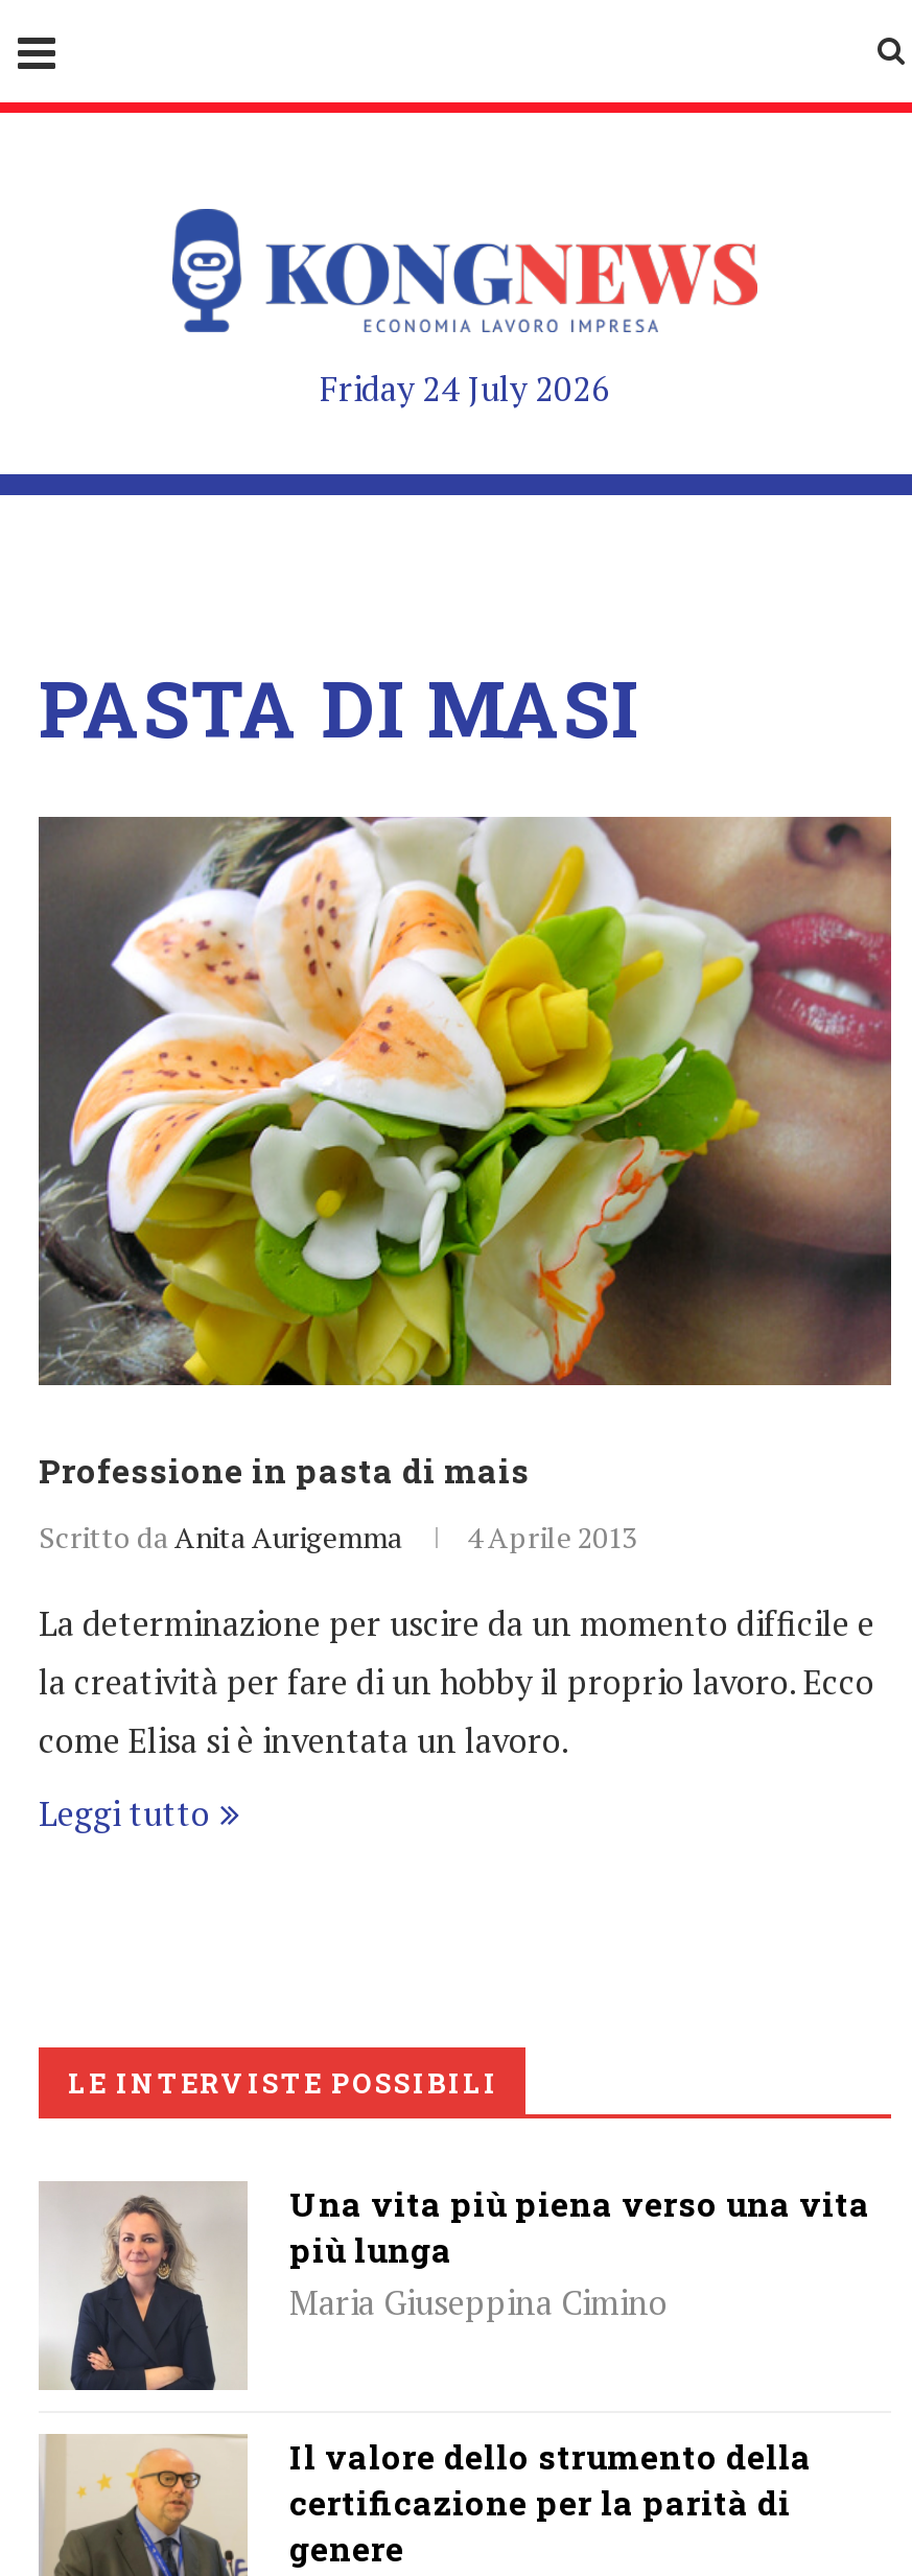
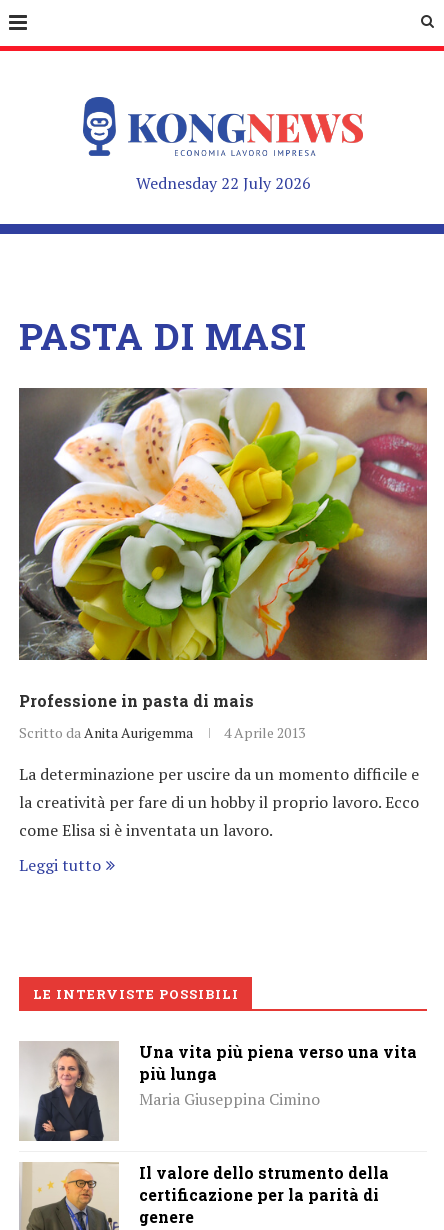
[320,365,610,411] Friday 24 July 2026 -> [135,172,310,194] Wednesday 22 July 2026

